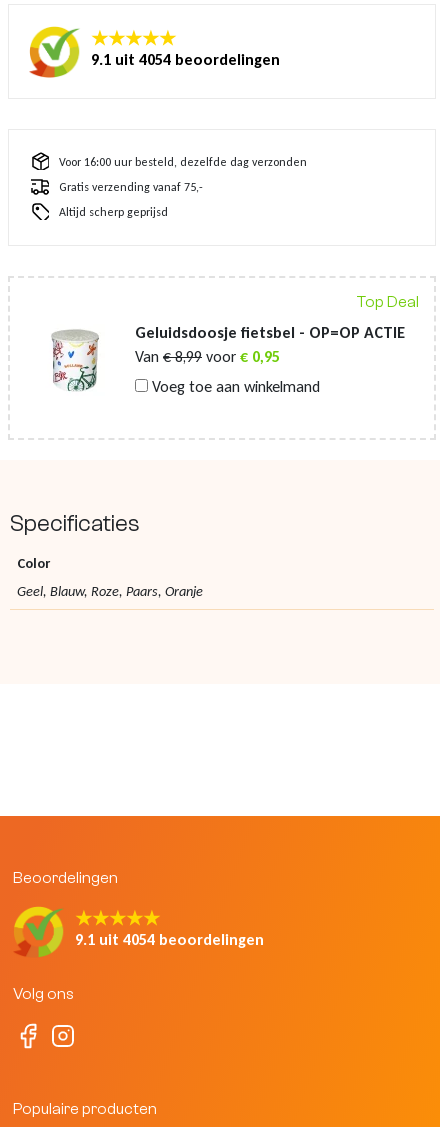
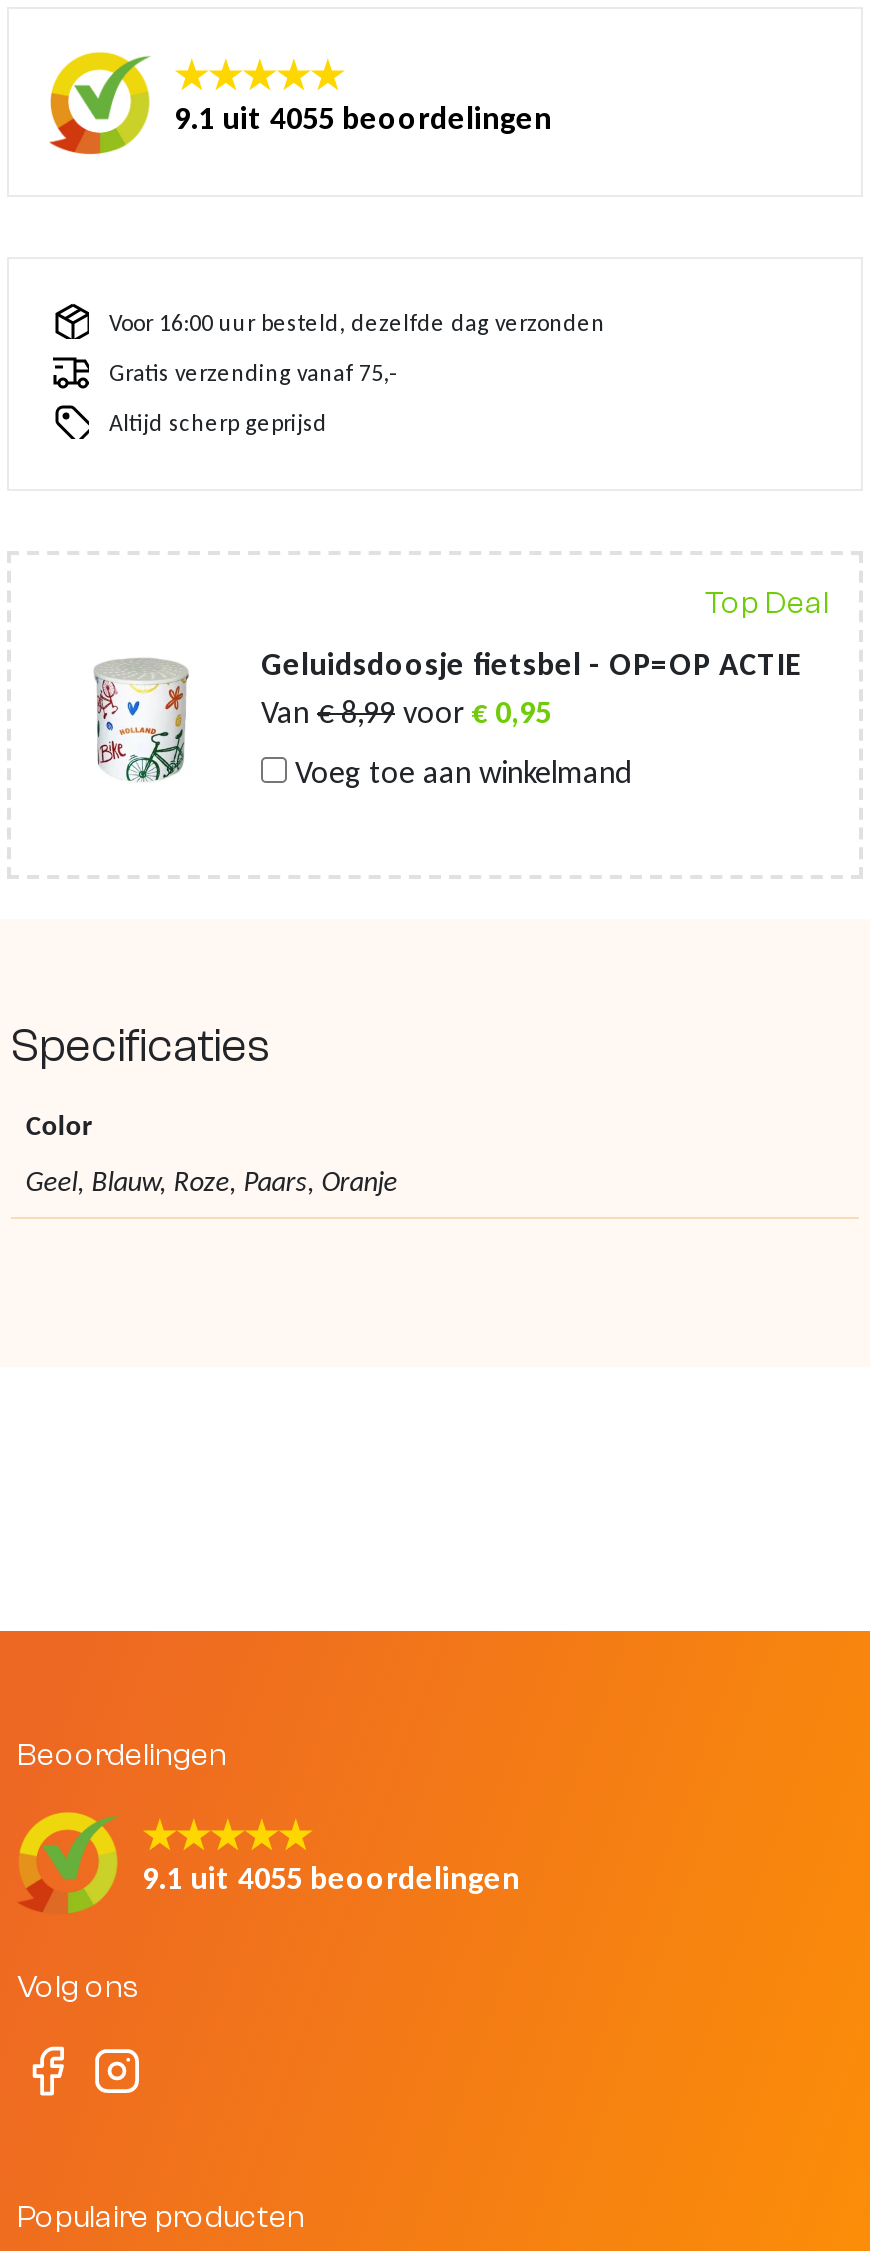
[91,50,280,69] 9.1 uit 4054 beoordelingen -> [174,98,552,136] 9.1 uit 4055 beoordelingen
[75,930,264,949] 9.1 uit 4054 beoordelingen -> [142,1859,520,1897] 9.1 uit 4055 beoordelingen

